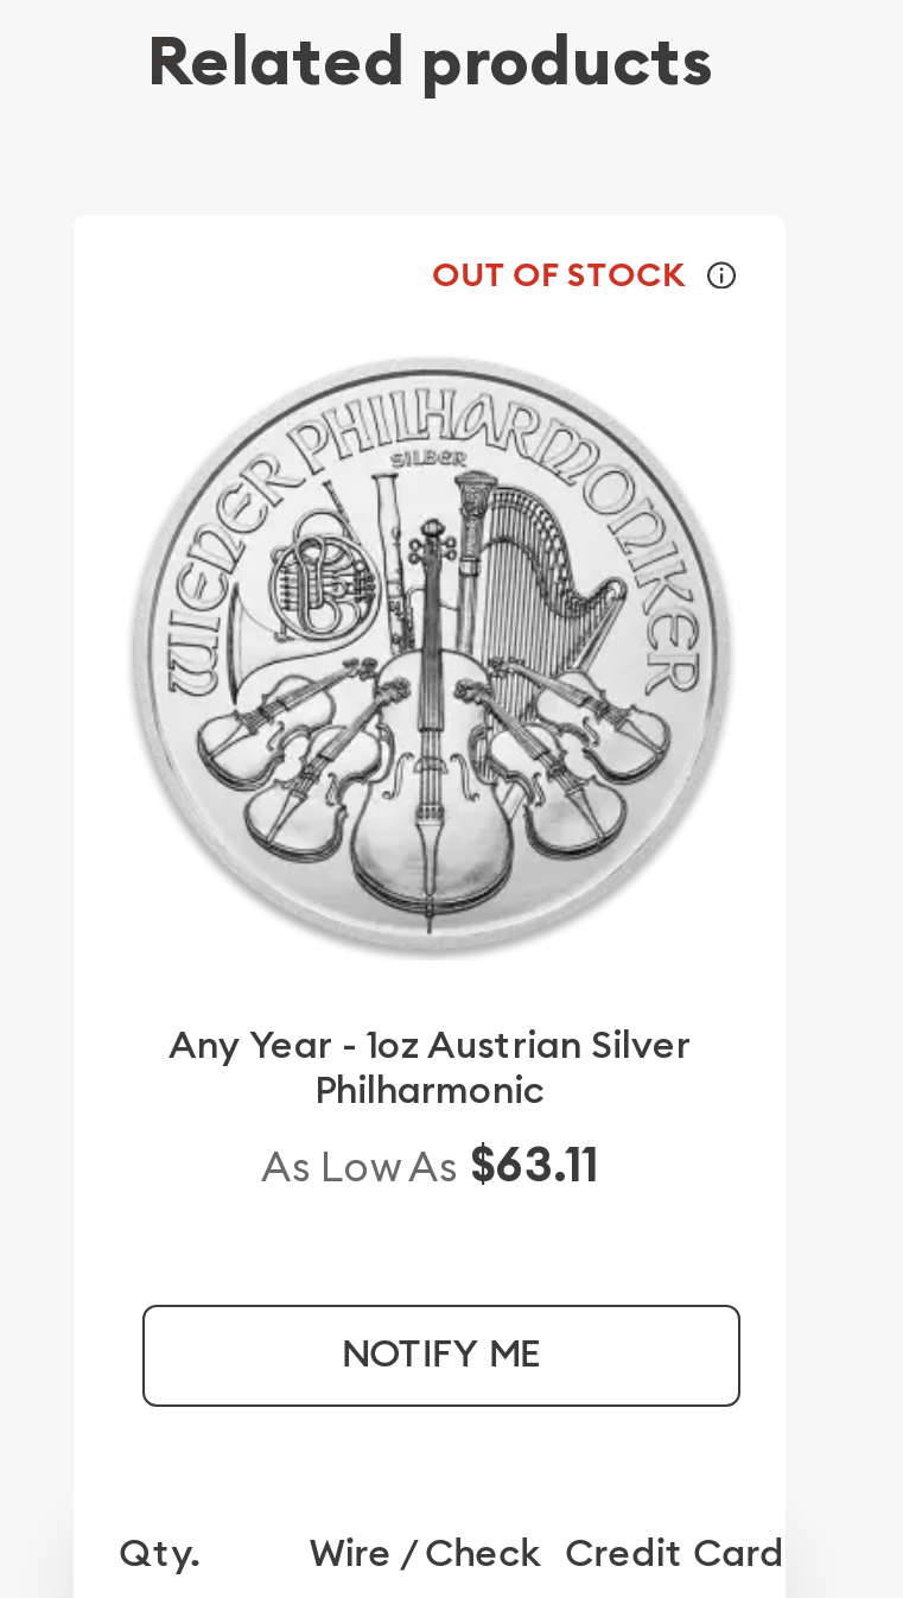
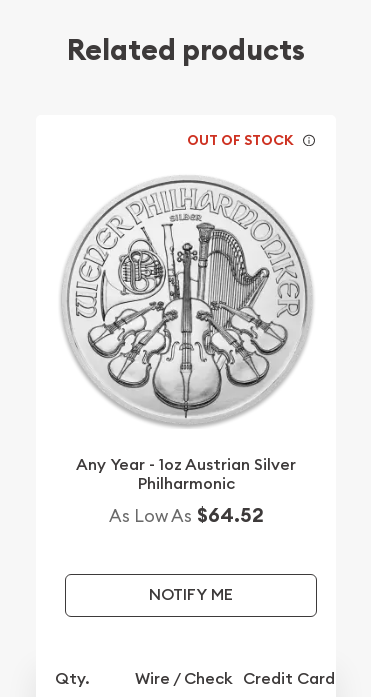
[261,1133,598,1195] As Low As $63.11 -> [108,502,263,528] As Low As $64.52

